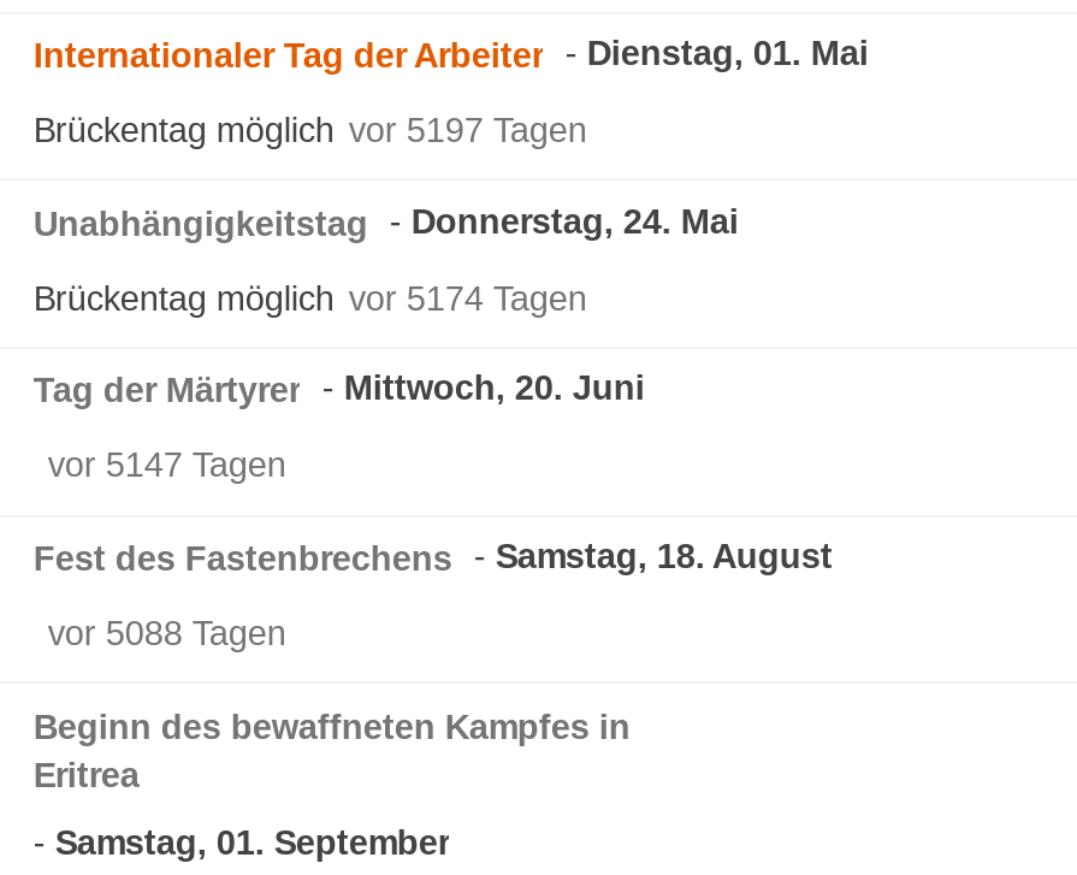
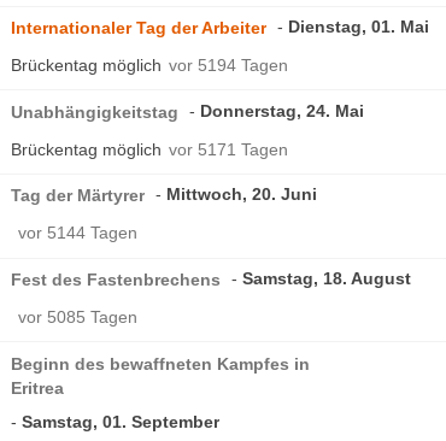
[33,111,587,149] Brückentag möglich vor 5197 Tagen -> [11,55,289,75] Brückentag möglich vor 5194 Tagen
[33,278,587,317] Brückentag möglich vor 5174 Tagen -> [11,139,289,159] Brückentag möglich vor 5171 Tagen
[48,446,286,485] vor 5147 Tagen -> [19,223,138,243] vor 5144 Tagen
[48,614,286,652] vor 5088 Tagen -> [19,307,138,326] vor 5085 Tagen

